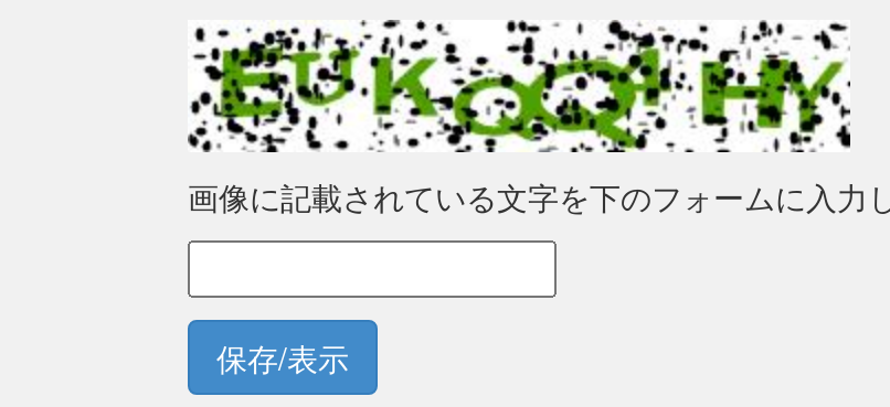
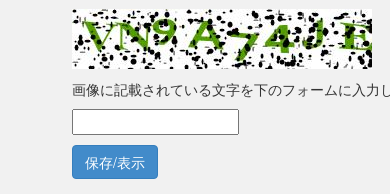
[188,18,852,154] [image] -> [72,9,373,70] [image]

